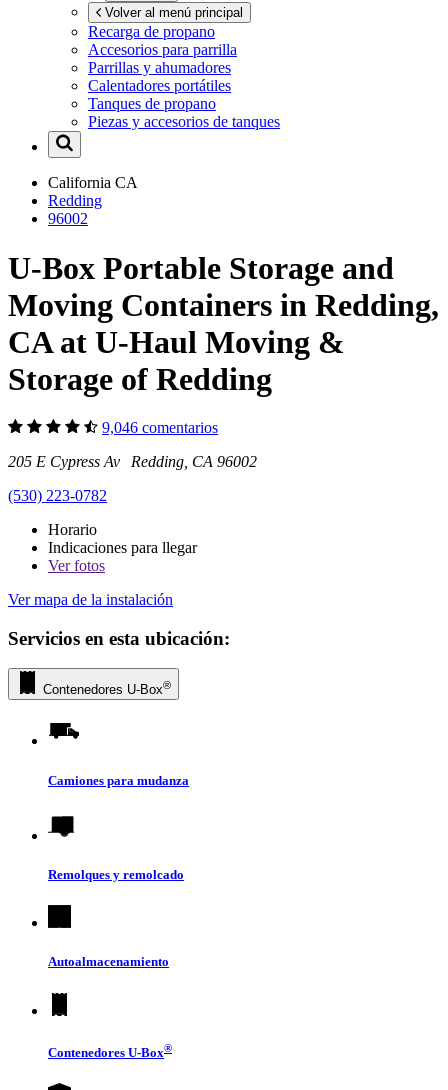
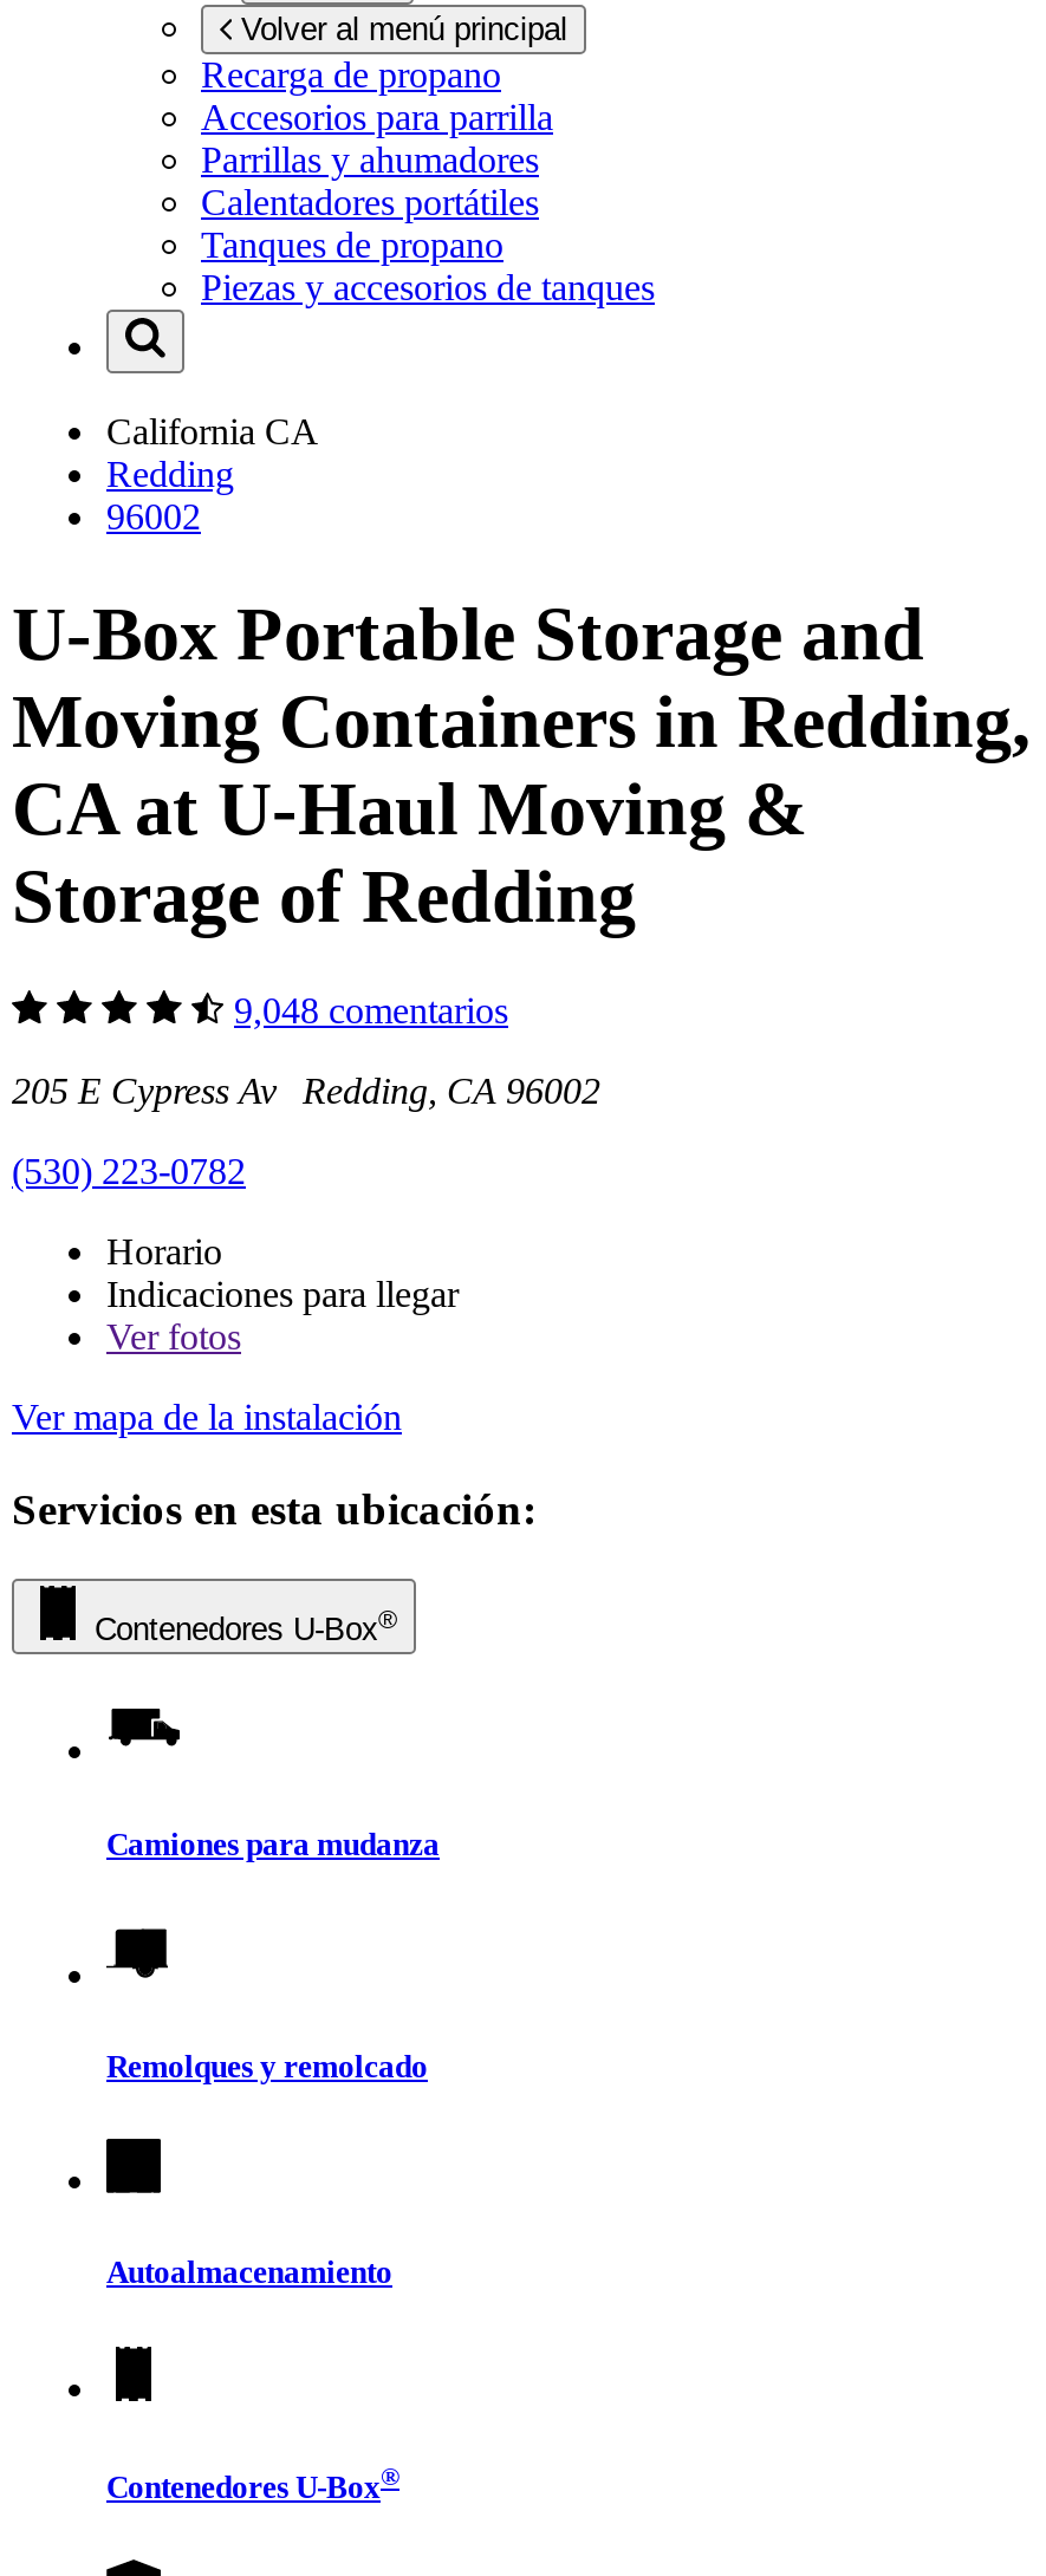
[102,419,218,436] 9,046 comentarios -> [234,990,508,1030] 9,048 comentarios

